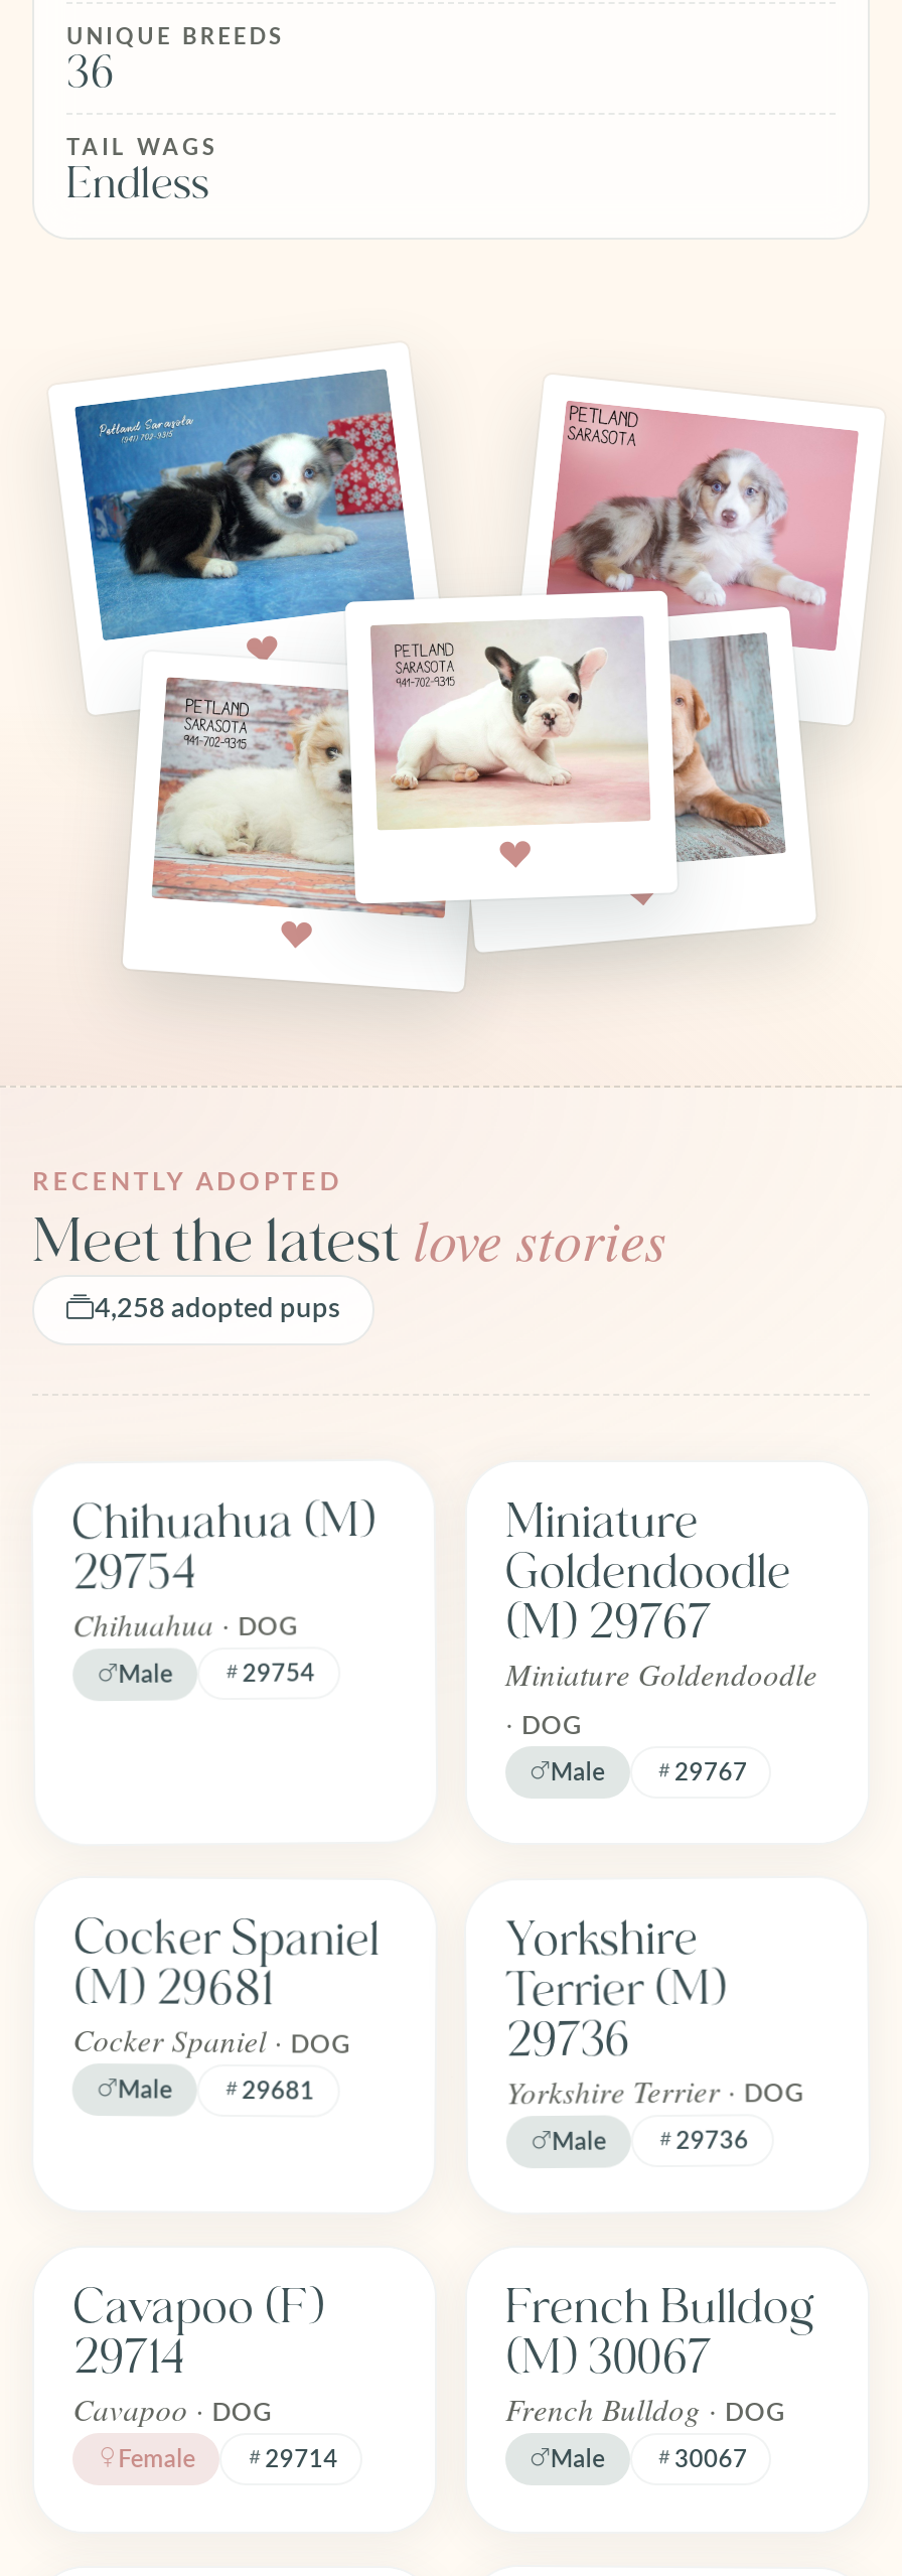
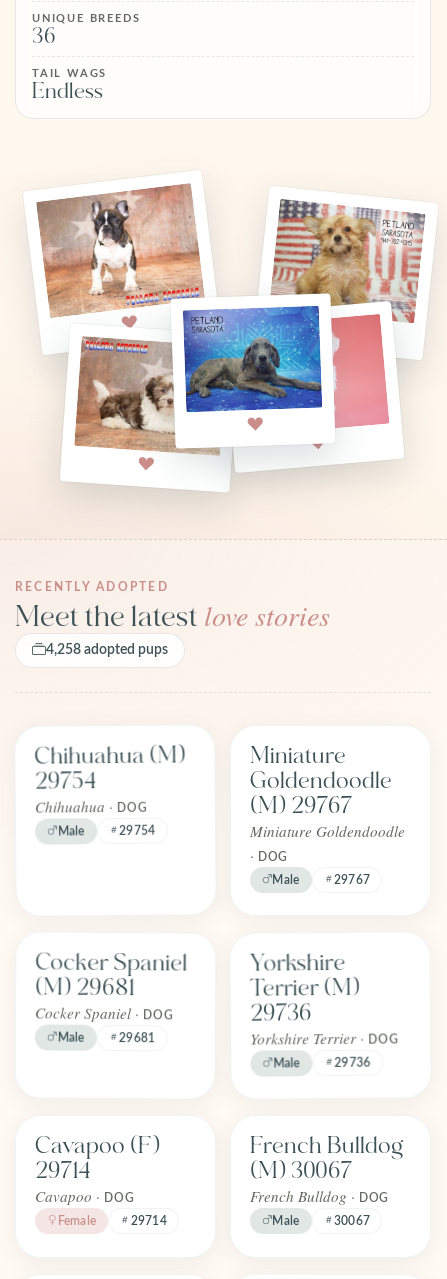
[72,369,858,916] [image] -> [36,183,426,454] [image]

